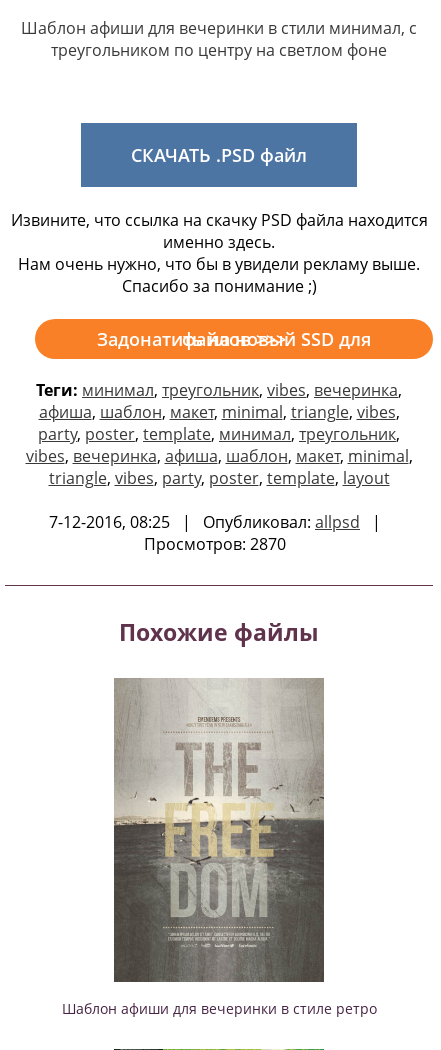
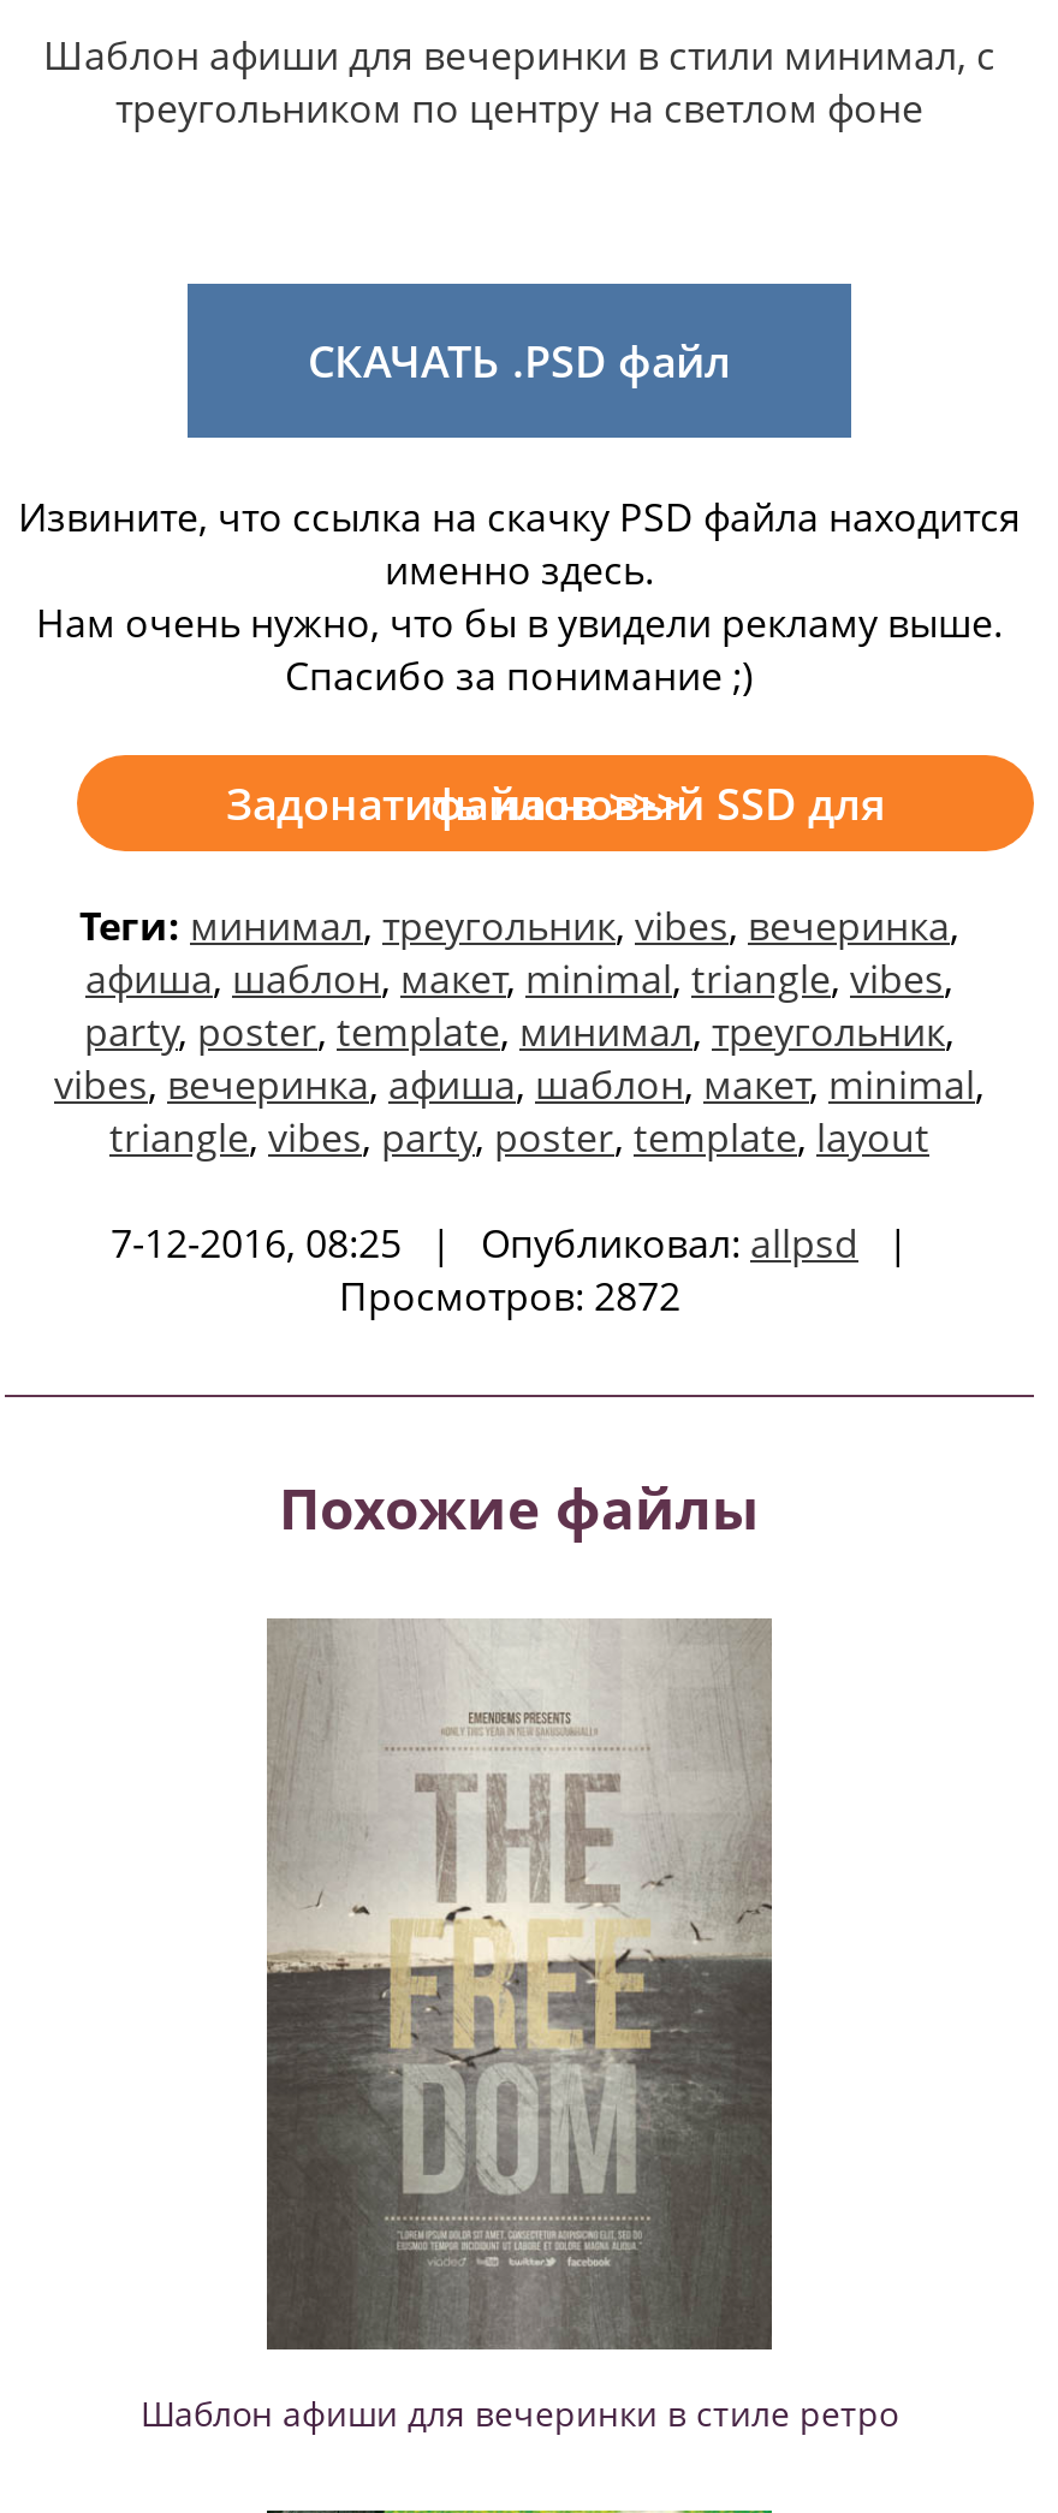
[144,533,294,555] Просмотров: 2870 -> [339,1271,700,1324] Просмотров: 2872

